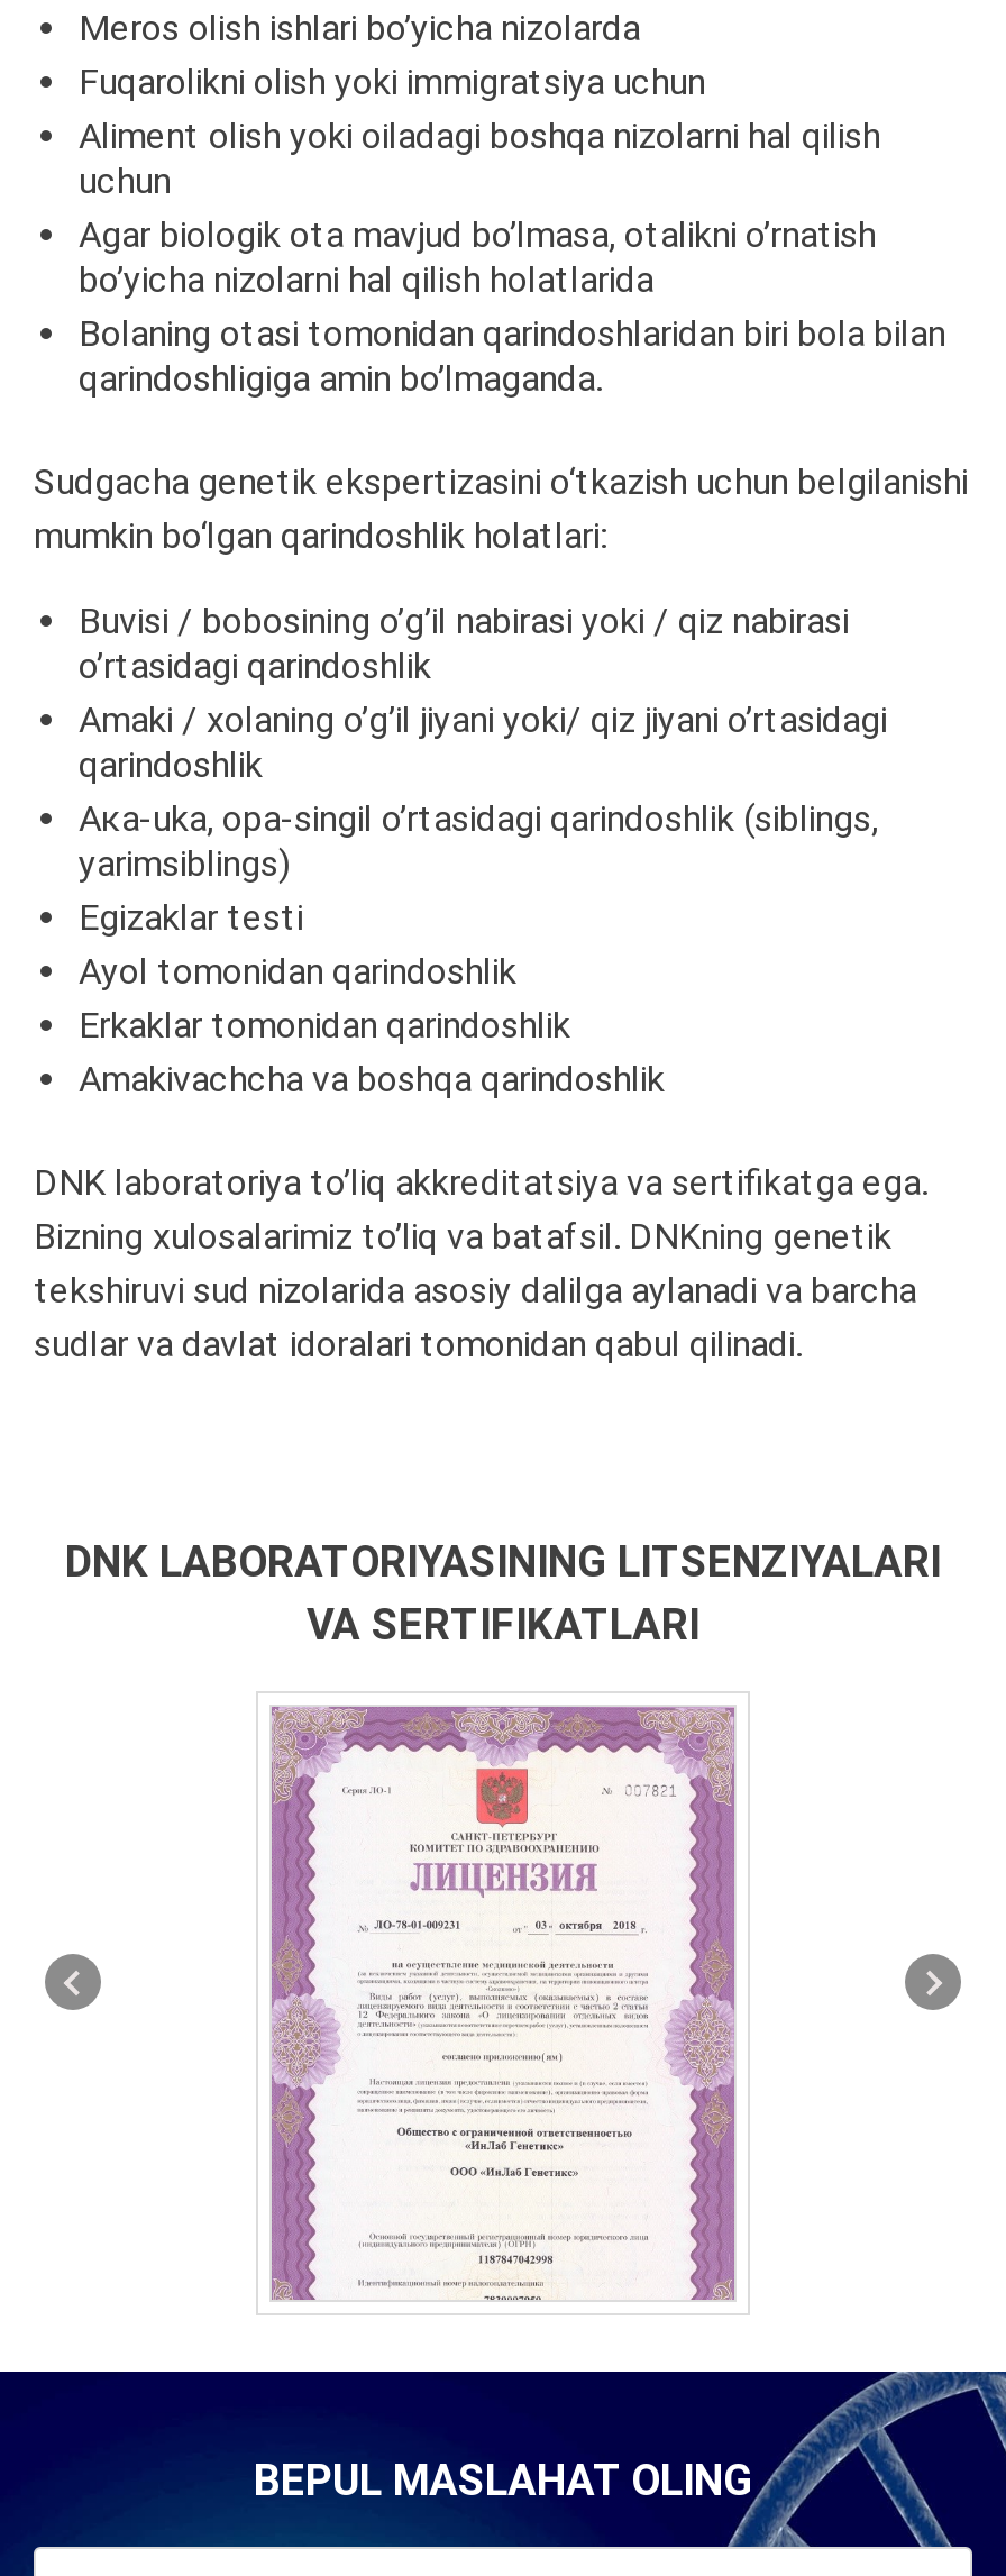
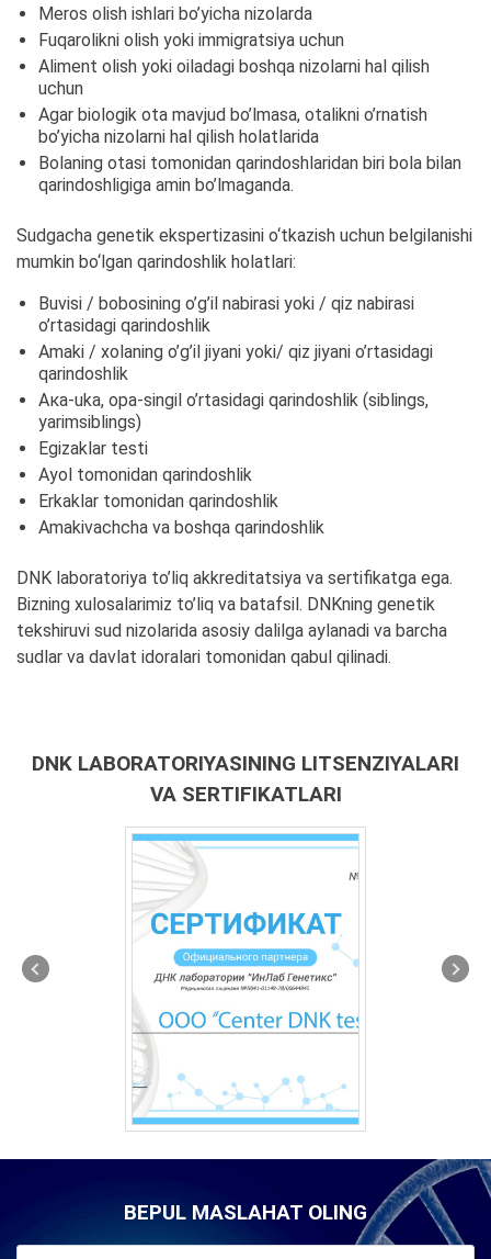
[269,1705,737,2302] [image] -> [133,833,358,1125] [image]

